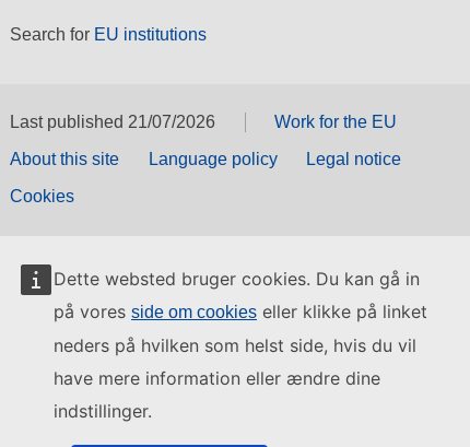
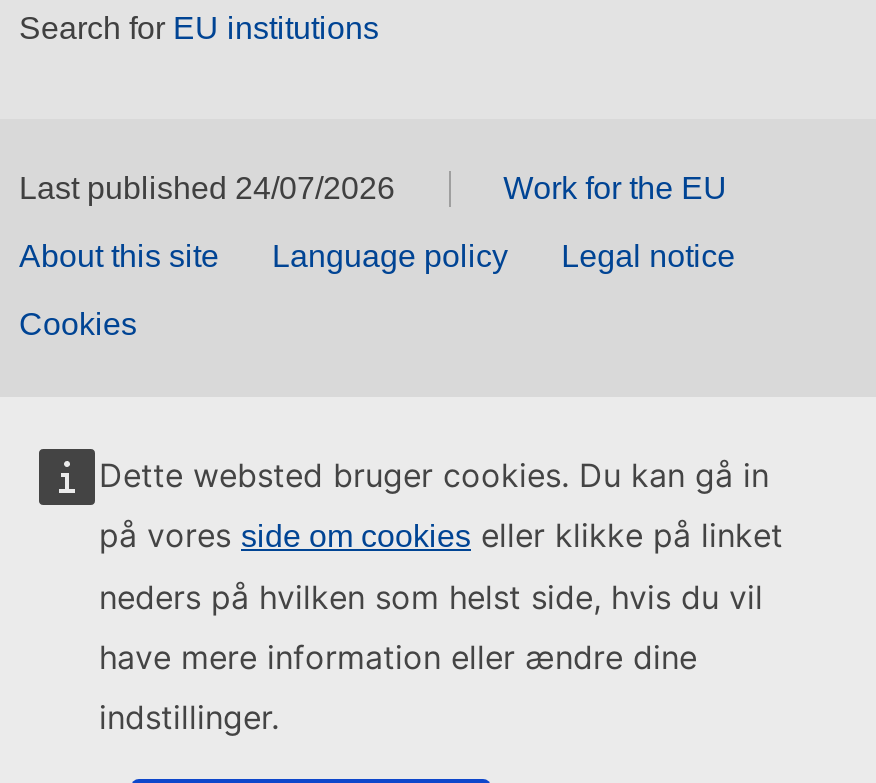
[10,113,215,132] Last published 21/07/2026 -> [19,172,395,206] Last published 24/07/2026

